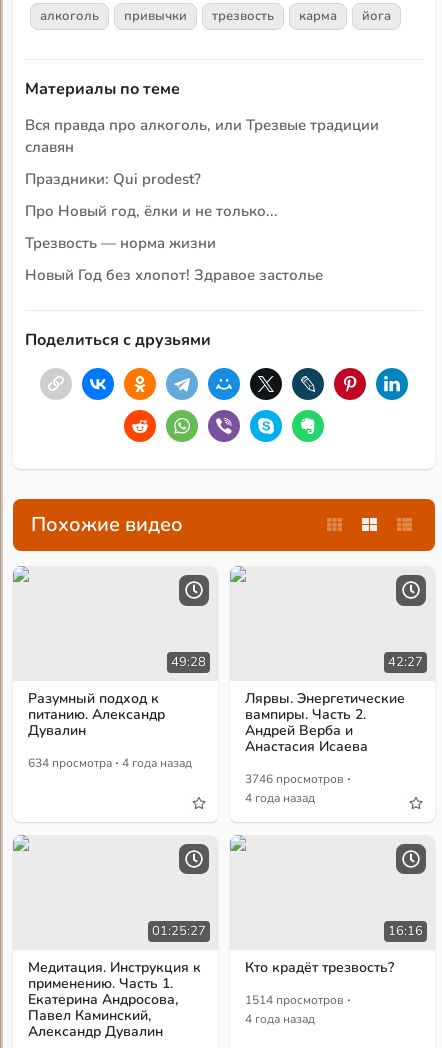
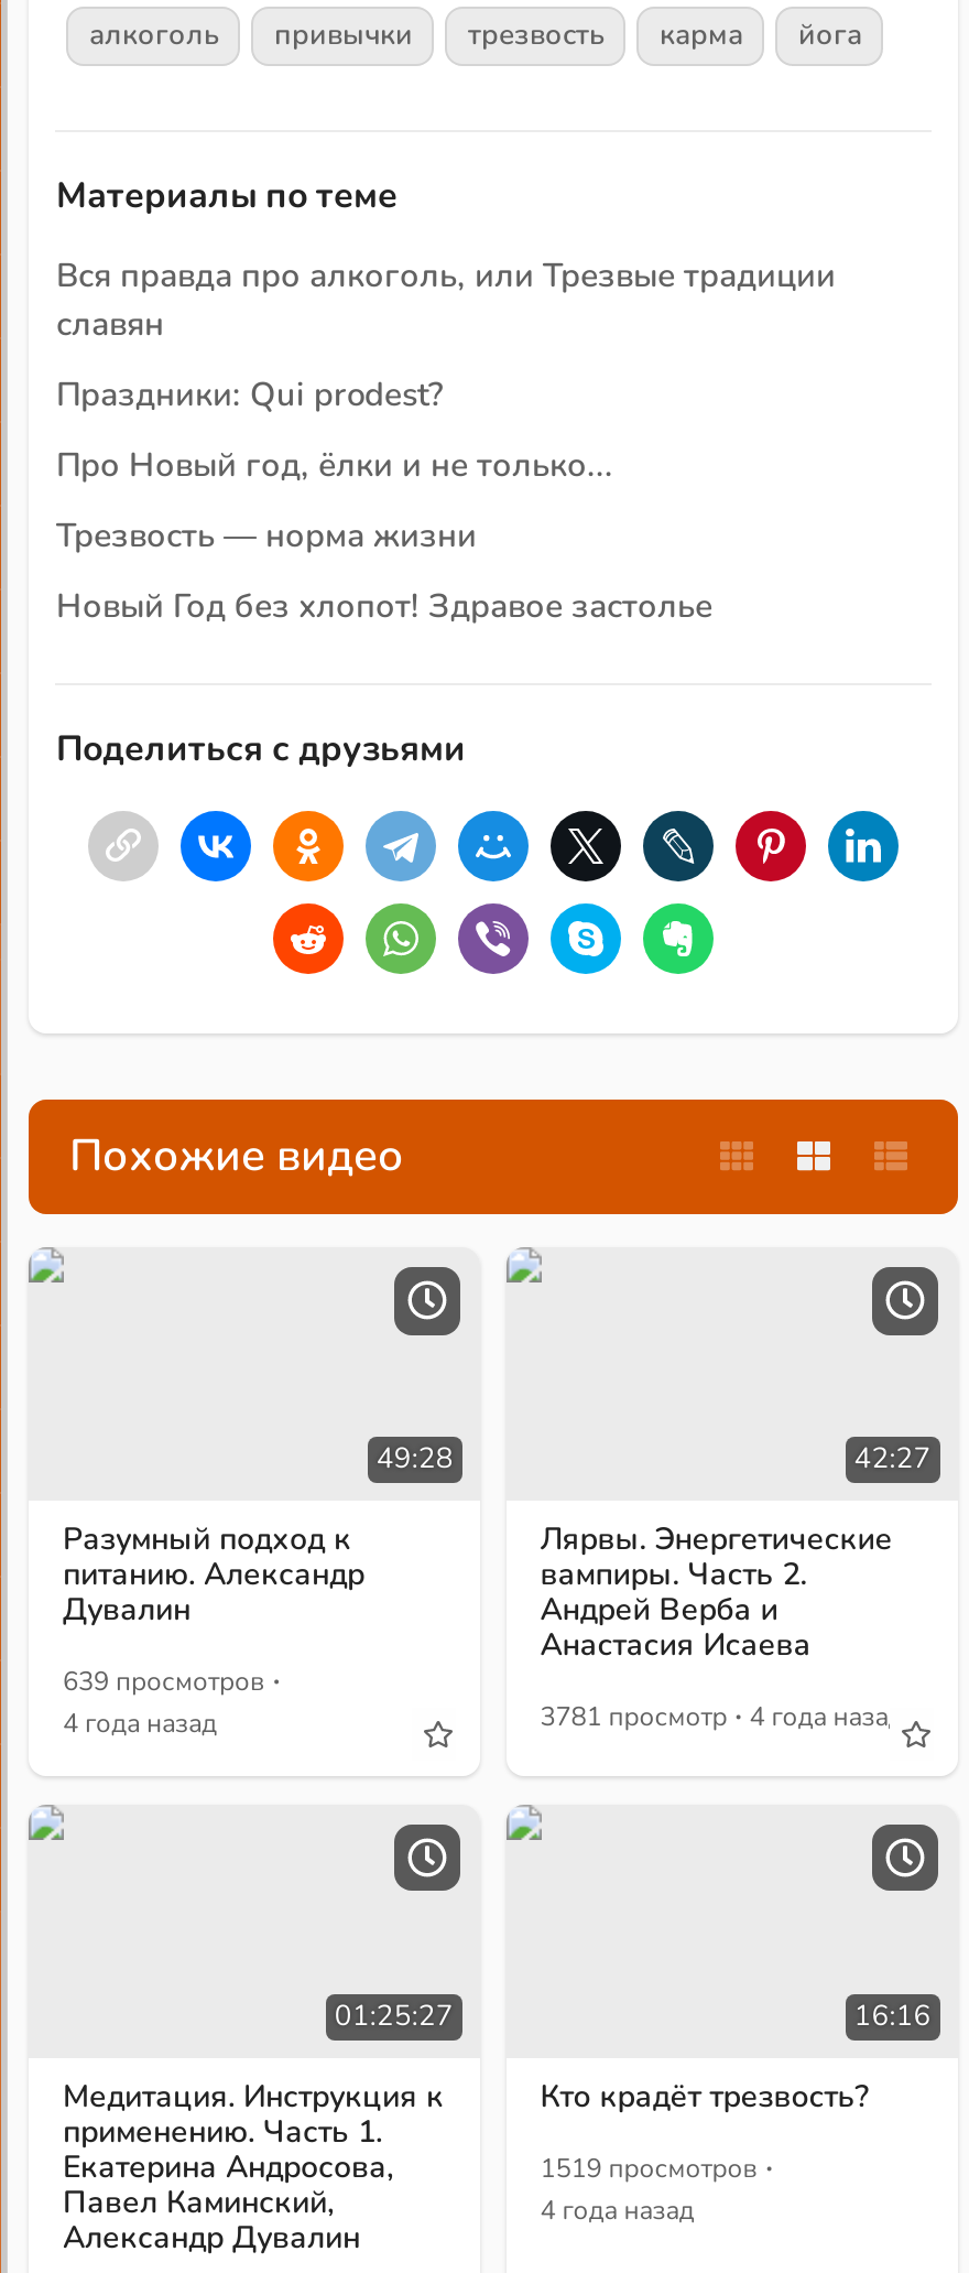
[28,750,192,774] 634 просмотра · 4 года назад -> [63,1653,281,1741] 639 просмотров · | 4 года назад
[245,766,351,806] 3746 просмотров · | 4 года назад -> [540,1688,904,1741] 3781 просмотр · 4 года назад
[245,987,351,1011] 1514 просмотров · -> [540,2139,774,2192] 1519 просмотров ·

